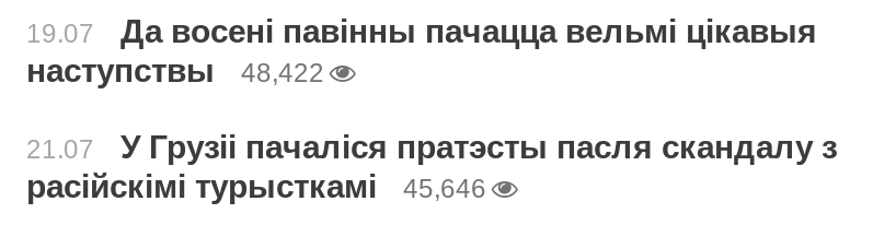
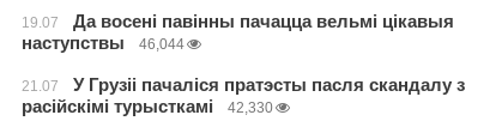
[26,51,324,88] наступствы 48,422 -> [22,32,185,53] наступствы 46,044
[26,167,486,204] расійскімі турысткамі 45,646 -> [22,96,273,116] расійскімі турысткамі 42,330

